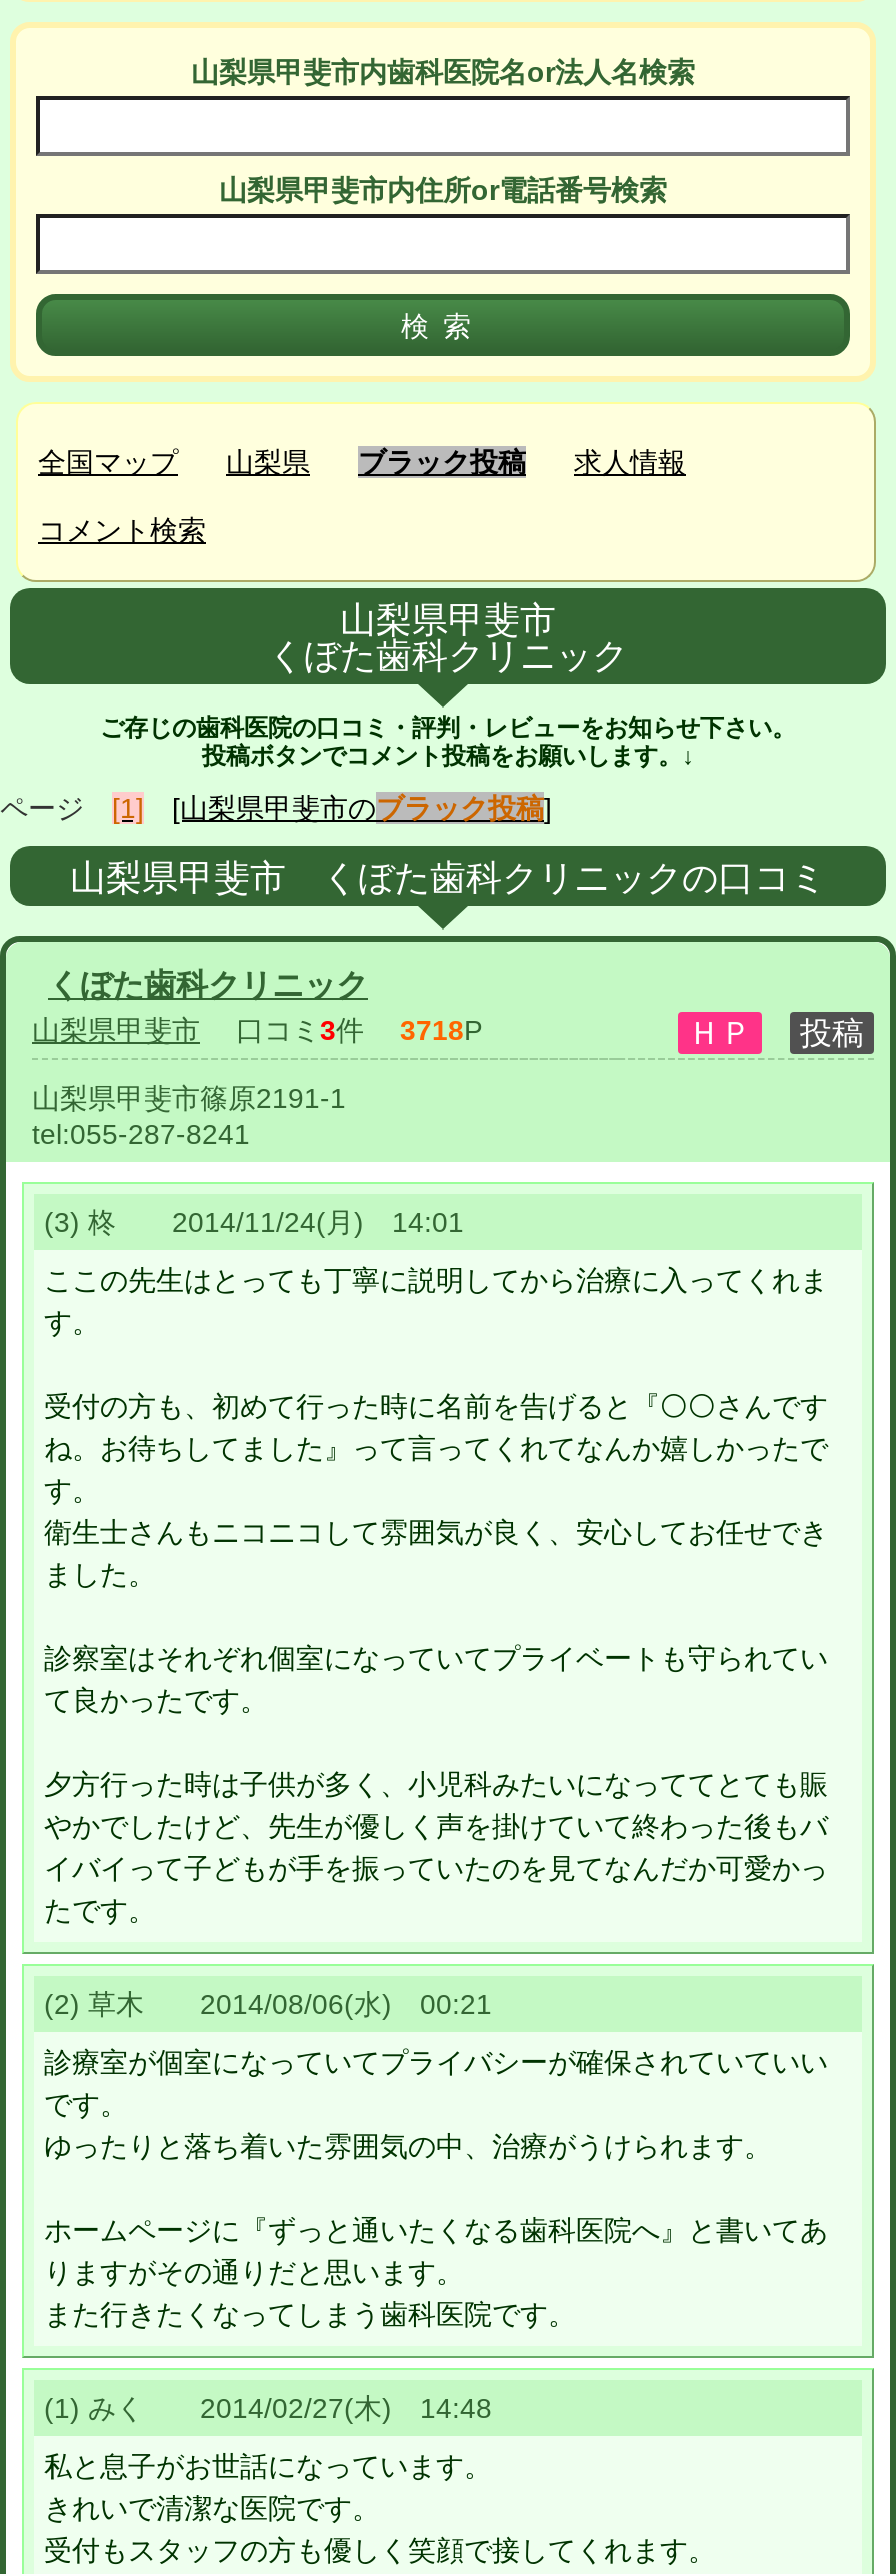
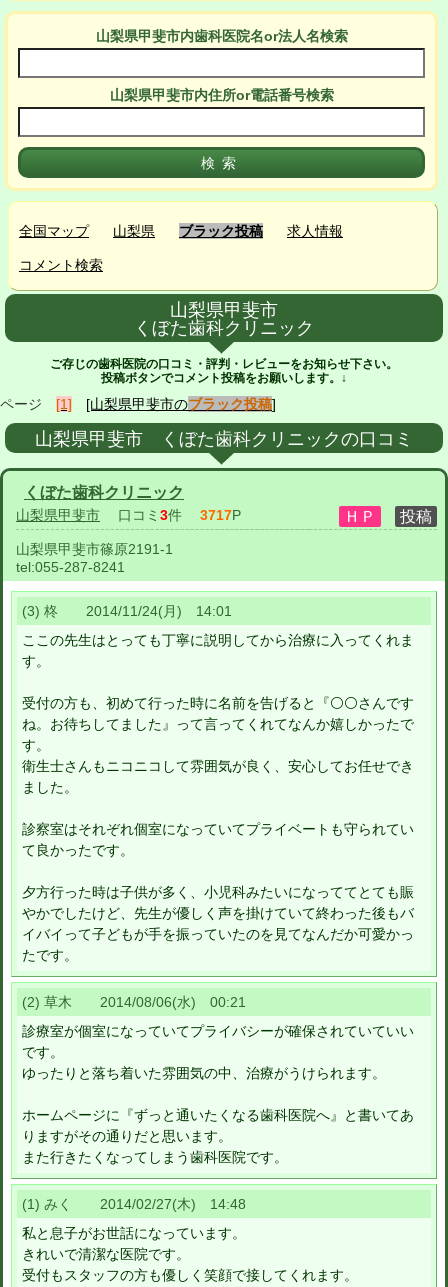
[32,1015,482,1047] 山梨県甲斐市口コミ3件3718P -> [16,507,241,523] 山梨県甲斐市口コミ3件3717P

